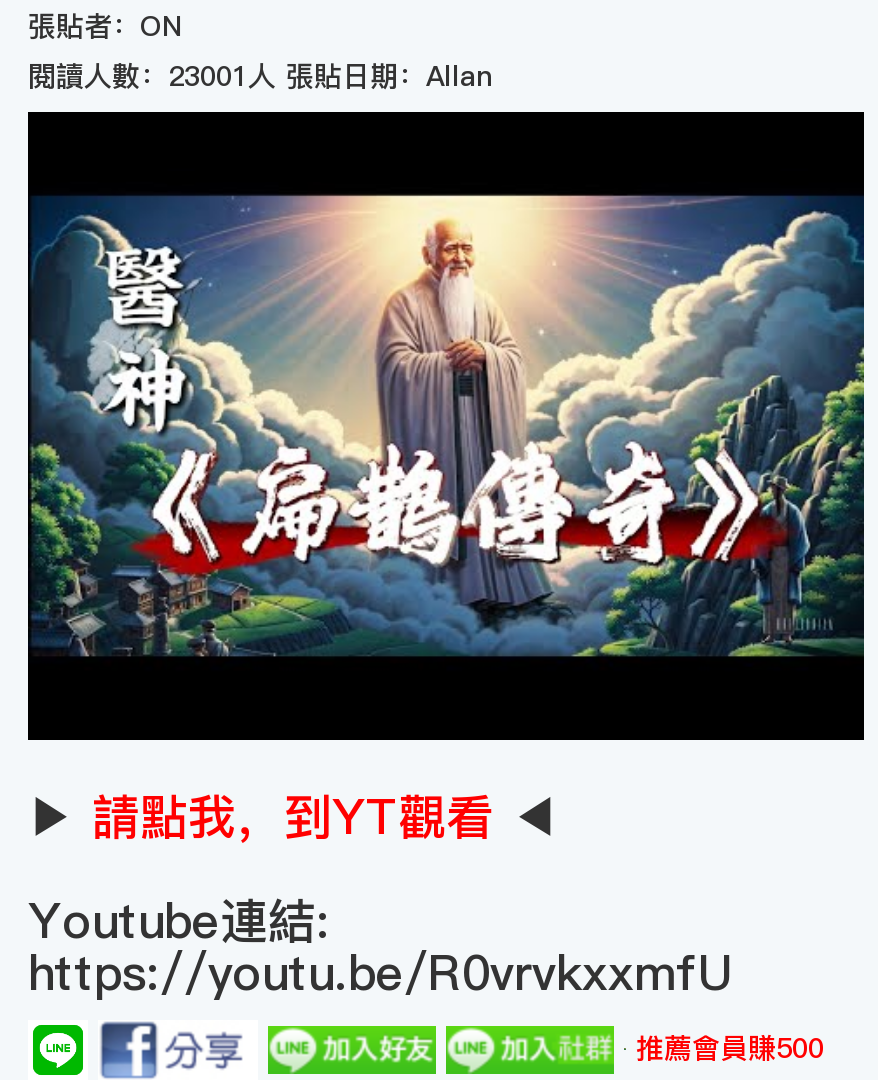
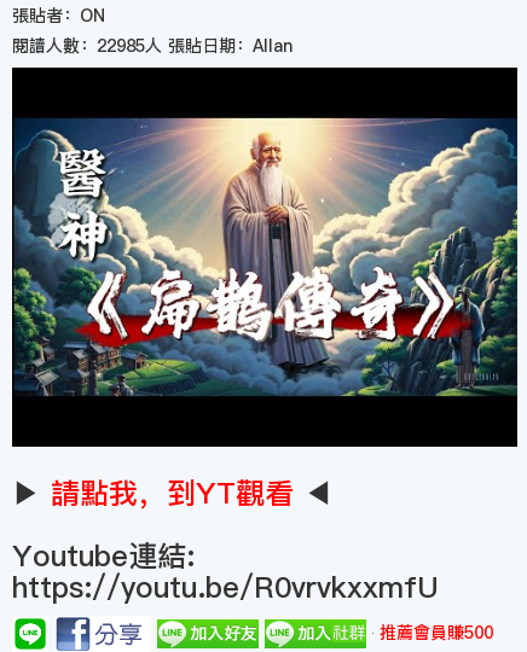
[28,56,502,96] 閱讀人數：23001人 張貼日期：Allan -> [12,34,299,58] 閱讀人數：22985人 張貼日期：Allan

